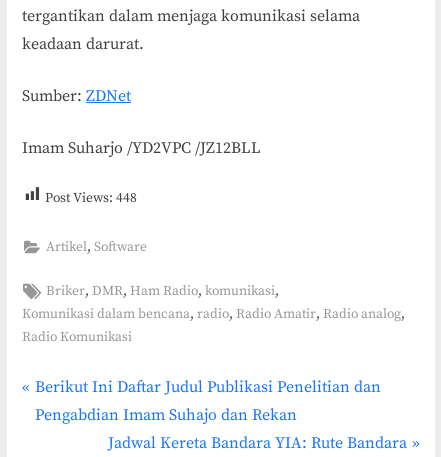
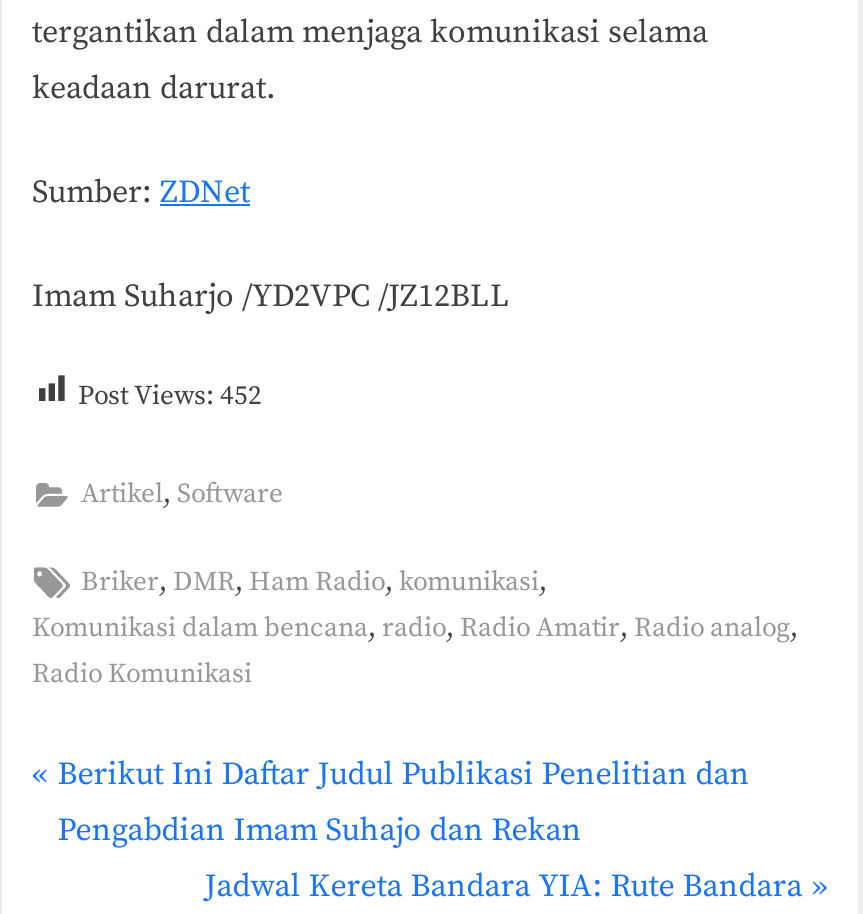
[45,190,137,207] Post Views: 448 -> [78,380,262,414] Post Views: 452

